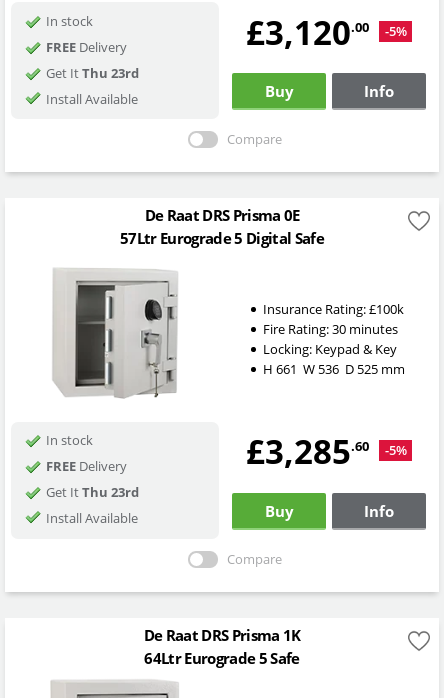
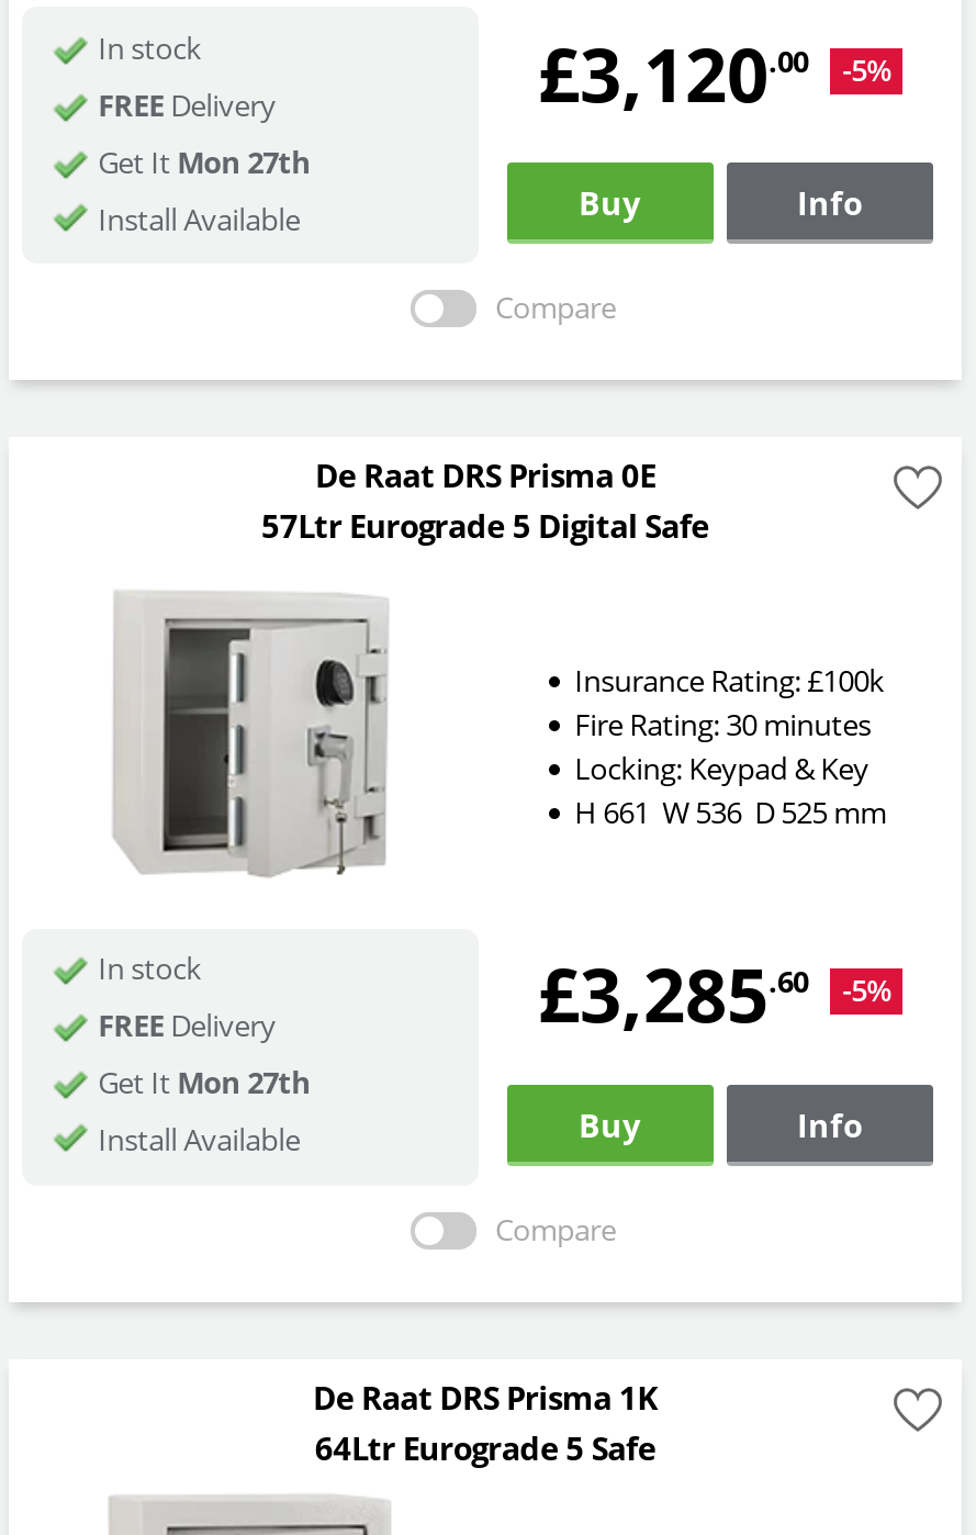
[46,64,139,82] Get It Thu 23rd -> [98,142,311,181] Get It Mon 27th
[46,483,139,501] Get It Thu 23rd -> [98,1064,311,1103] Get It Mon 27th

